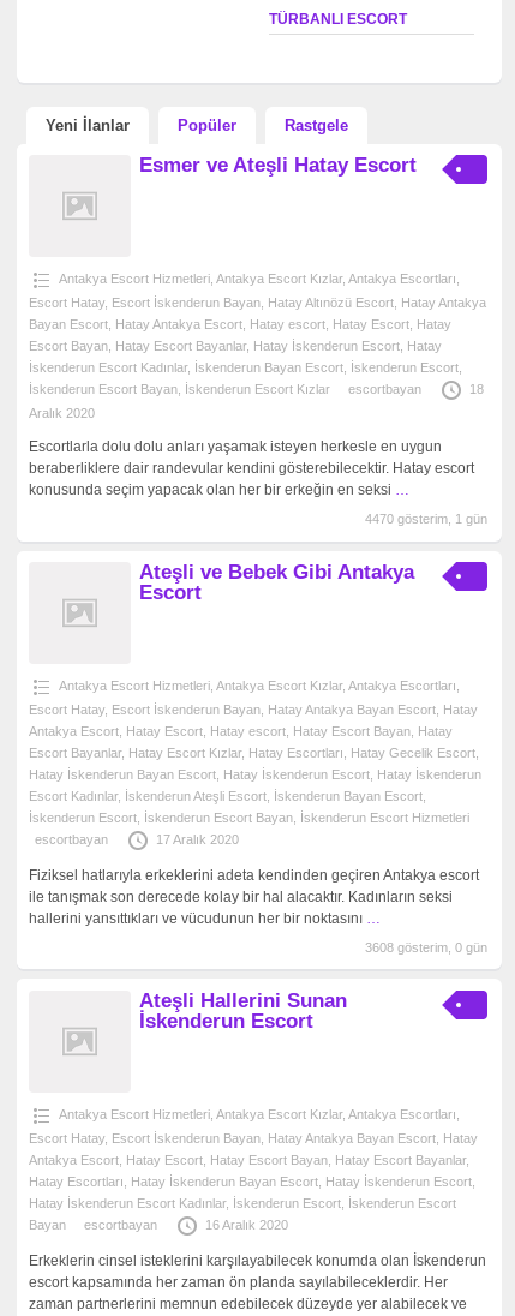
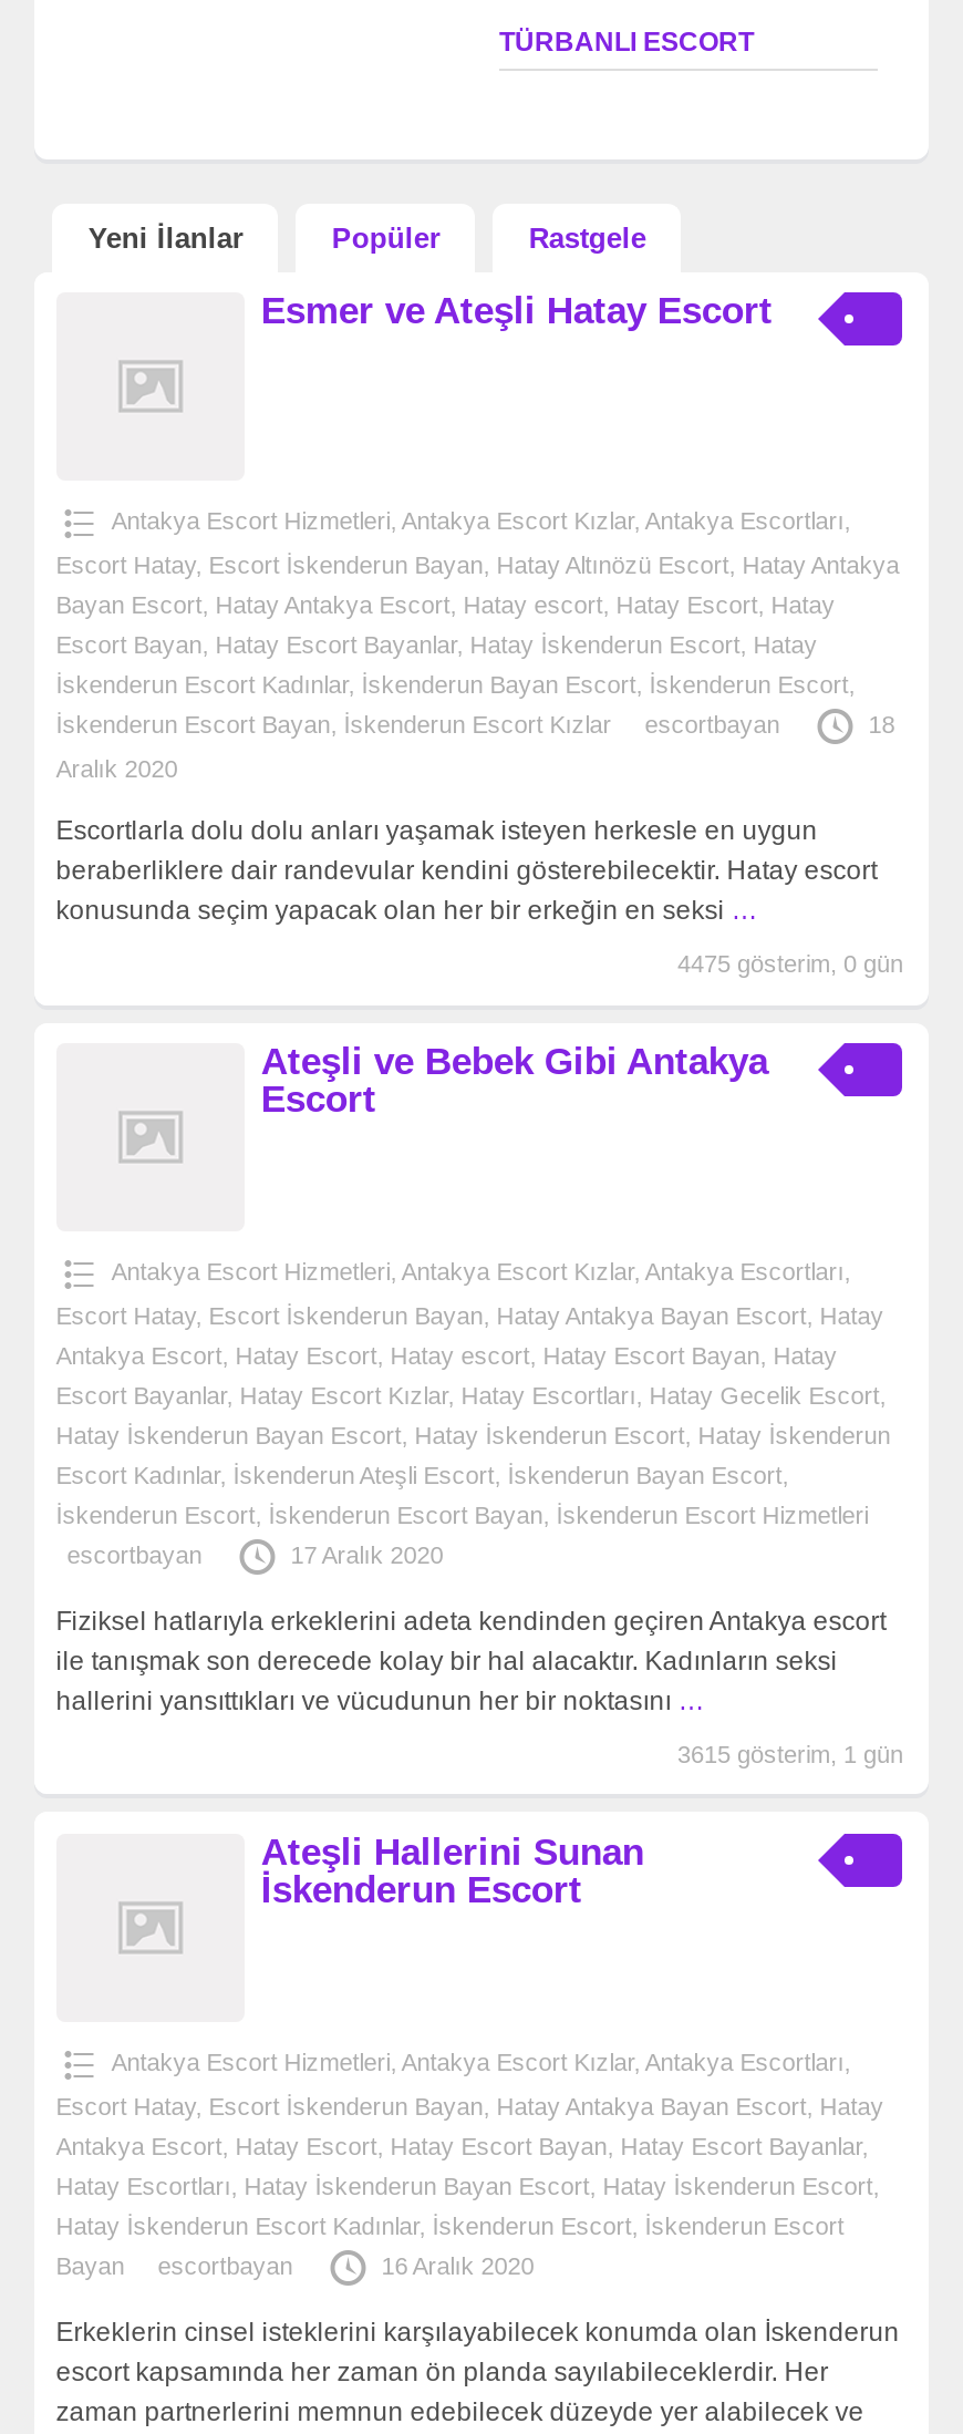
[365,512,488,526] 4470 gösterim, 1 gün -> [677,951,903,978] 4475 gösterim, 0 gün
[365,940,488,955] 3608 gösterim, 0 gün -> [677,1741,903,1768] 3615 gösterim, 1 gün

